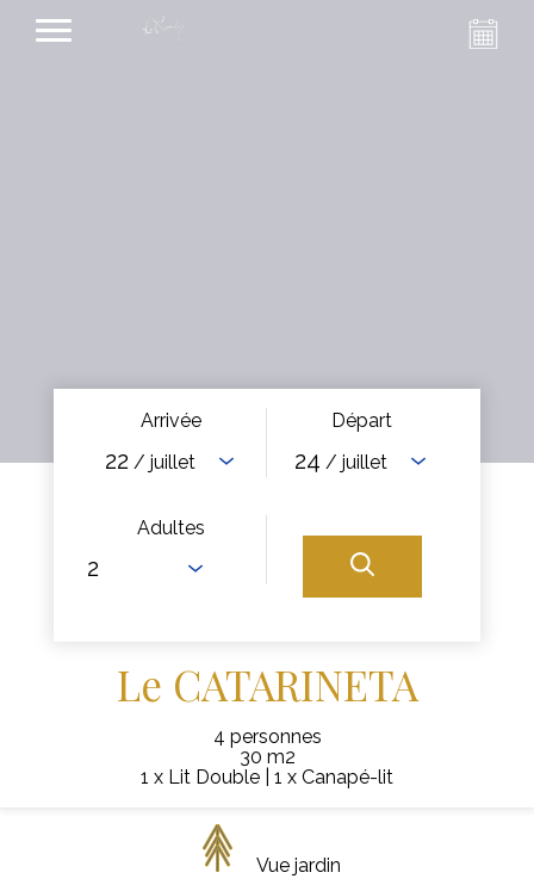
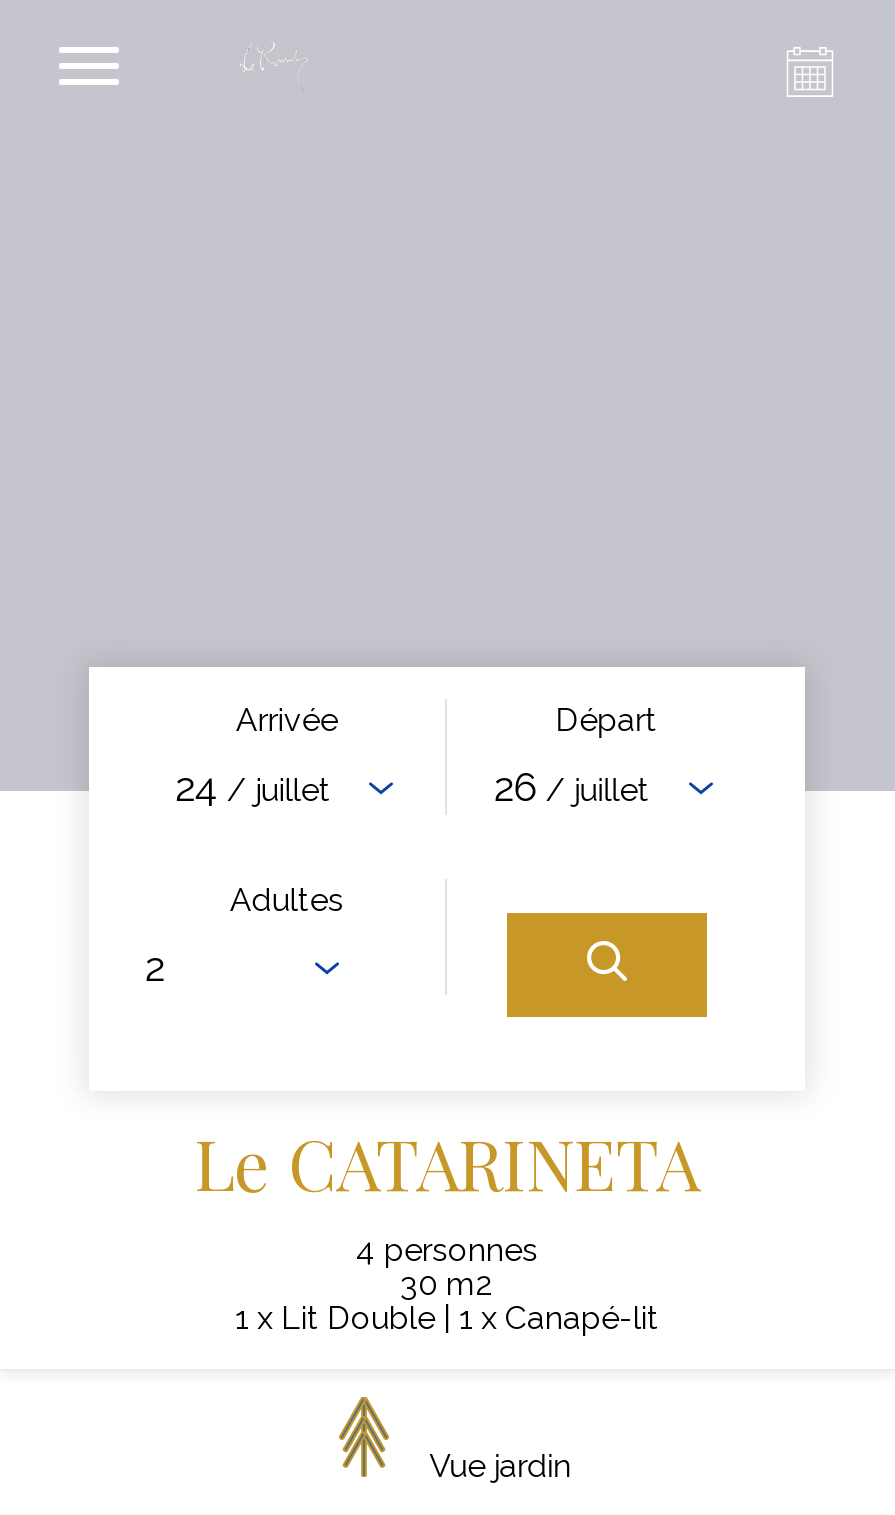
[105,446,196,475] 22 / juillet -> [175,763,331,811] 24 / juillet
[295,446,388,475] 24 / juillet -> [494,763,650,811] 26 / juillet

